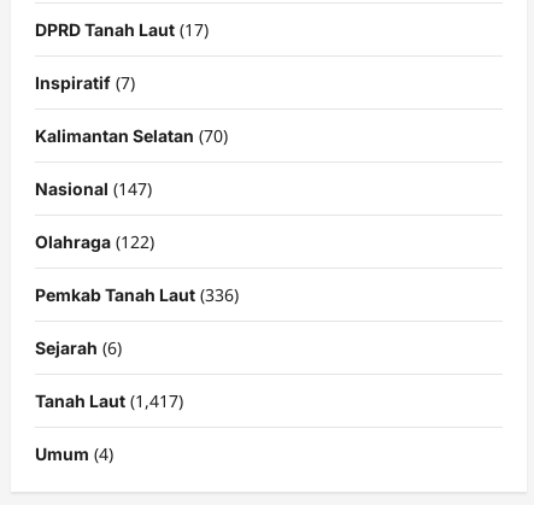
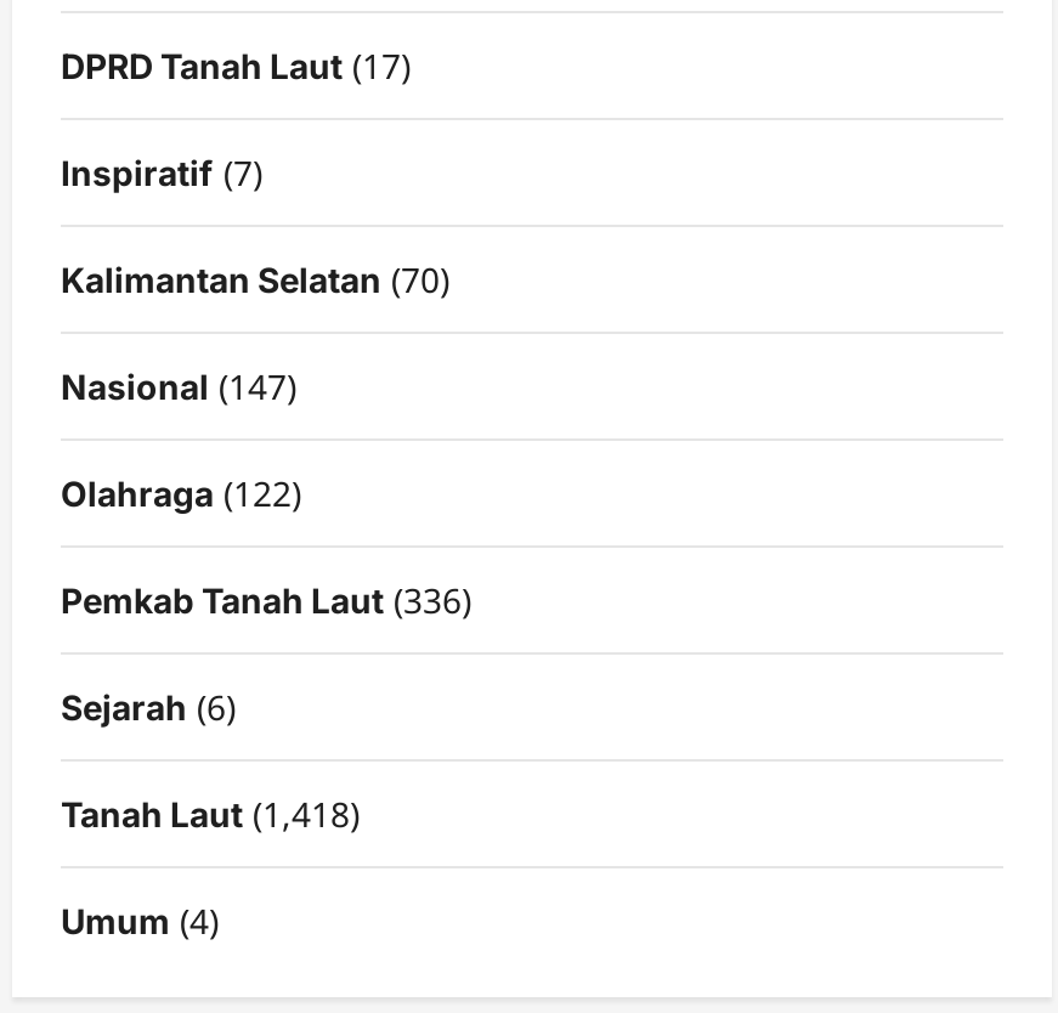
[35,390,183,413] Tanah Laut (1,417) -> [61,792,360,838] Tanah Laut (1,418)

